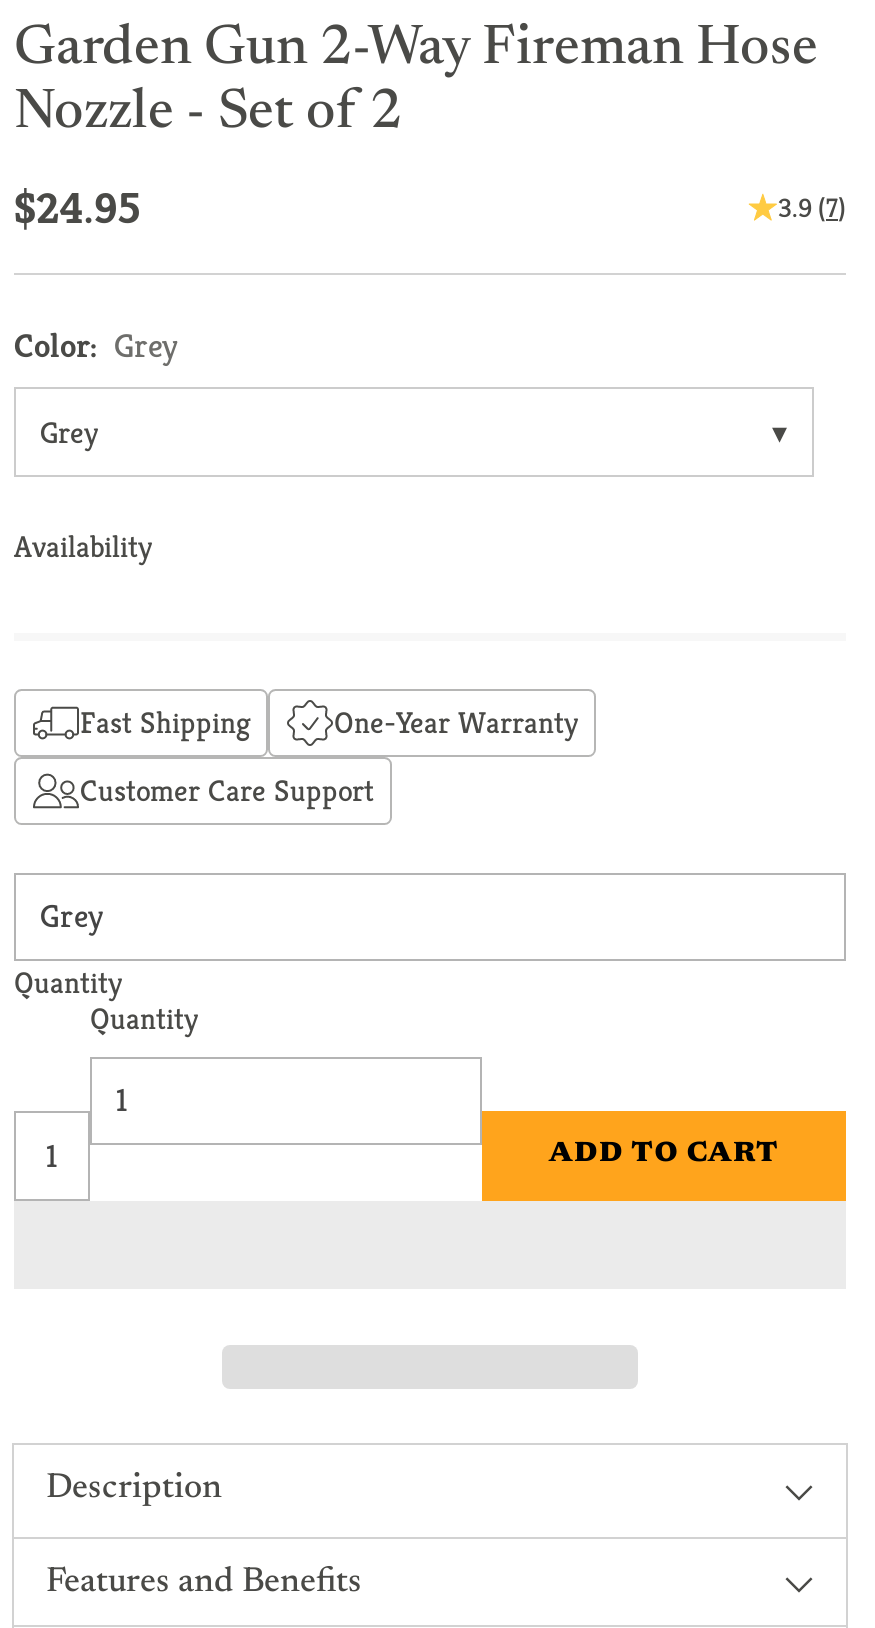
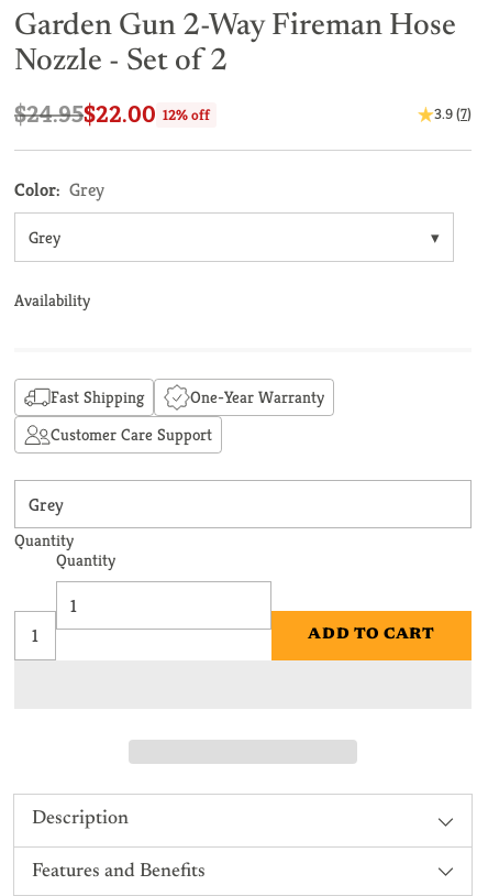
[14,180,140,234] $24.95 -> [14,99,210,129] $24.95$22.00 12% off

